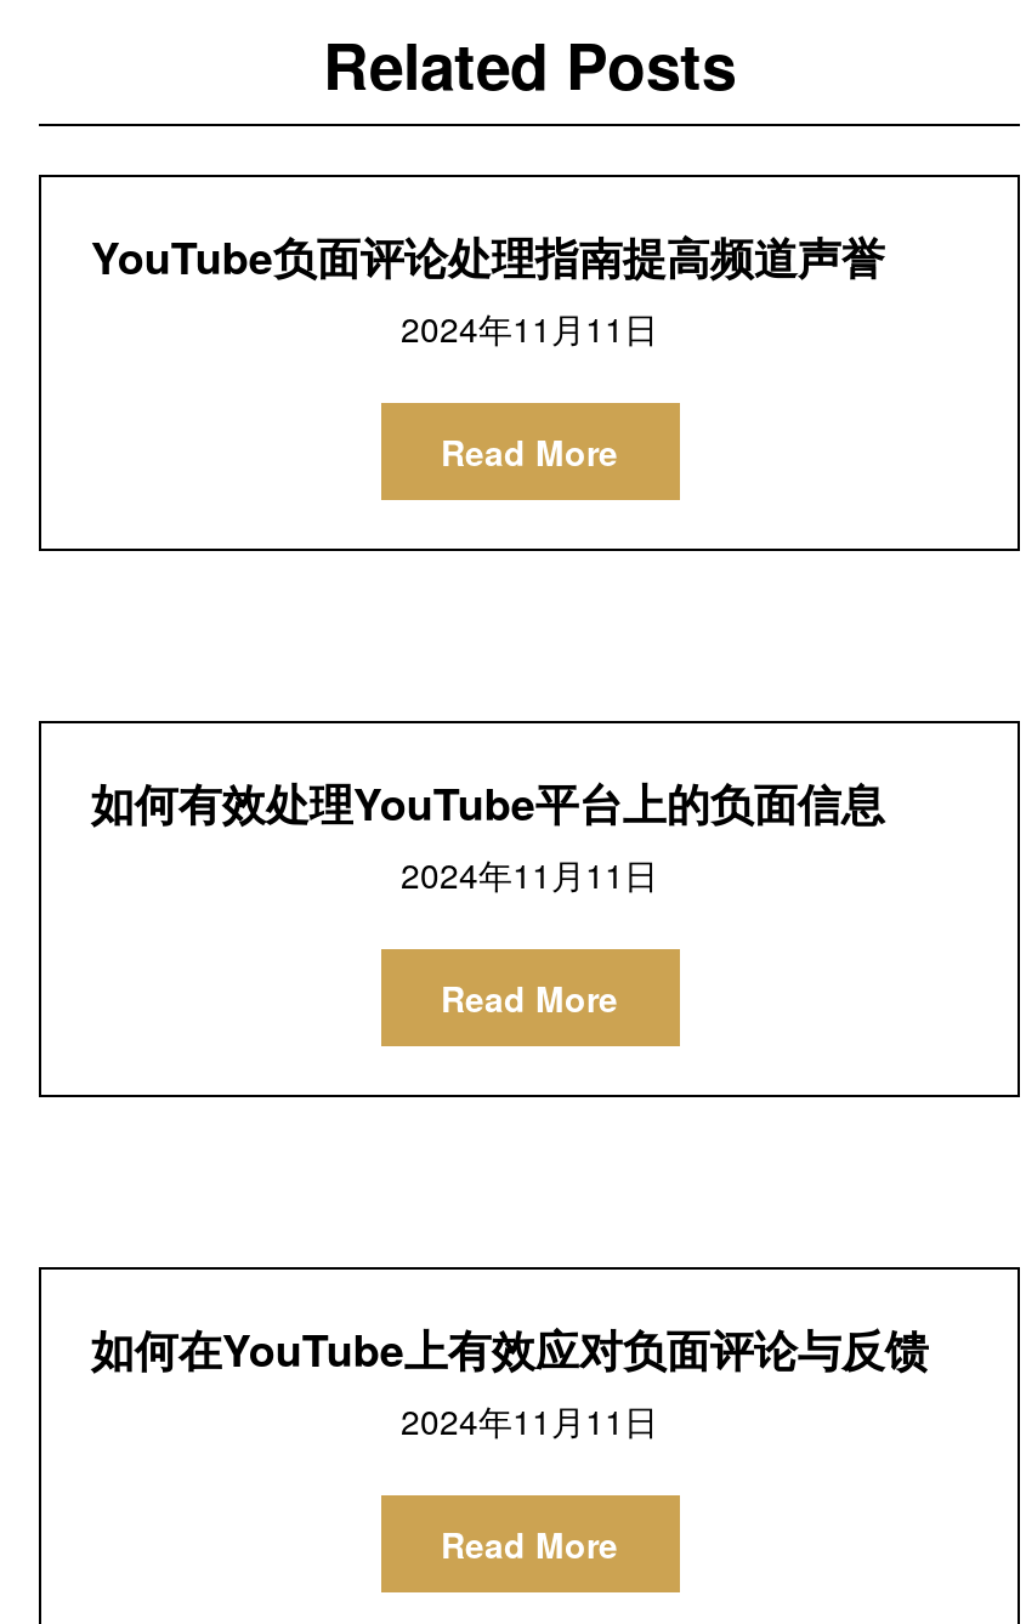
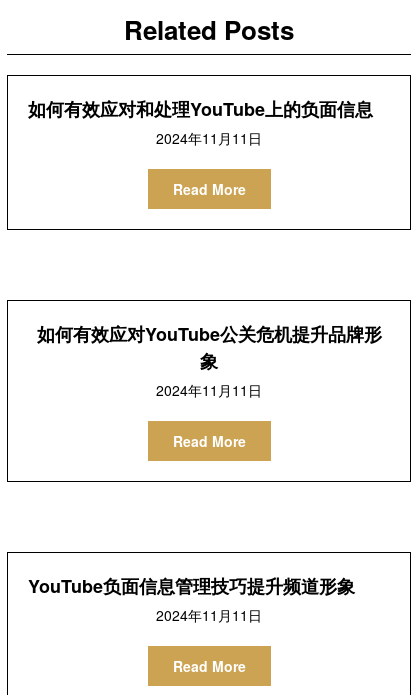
[91,226,885,289] YouTube负面评论处理指南提高频道声誉 -> [28,96,373,122] 如何有效应对和处理YouTube上的负面信息
[91,772,885,835] 如何有效处理YouTube平台上的负面信息 -> [36,321,381,374] 如何有效应对YouTube公关危机提升品牌形 | 象
[91,1318,929,1381] 如何在YouTube上有效应对负面评论与反馈 -> [28,573,355,599] YouTube负面信息管理技巧提升频道形象

